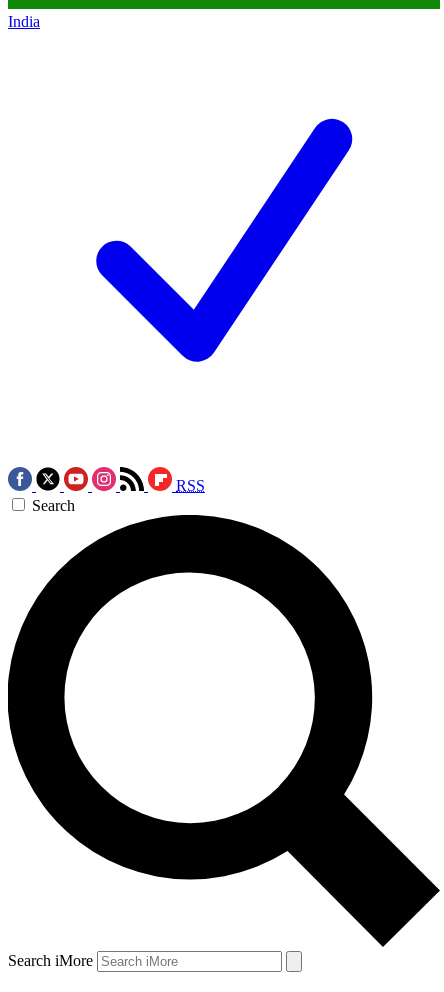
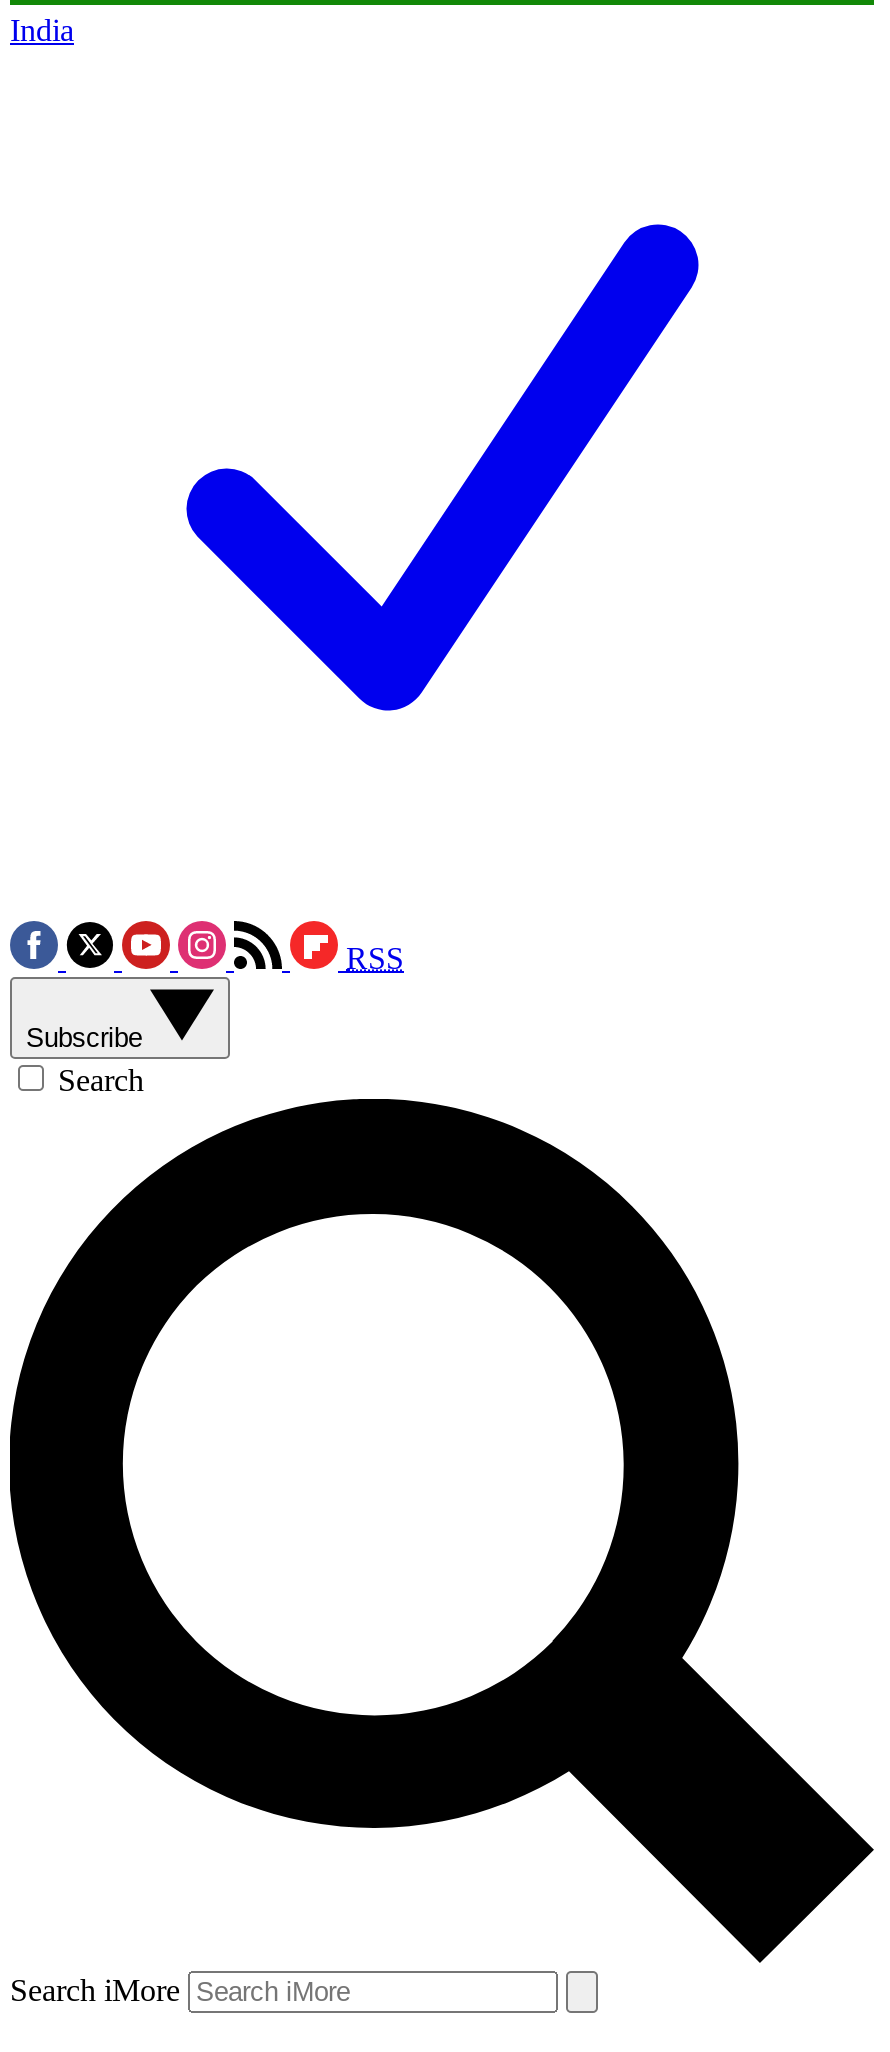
none -> [26,1024,150,1054] Subscribe

